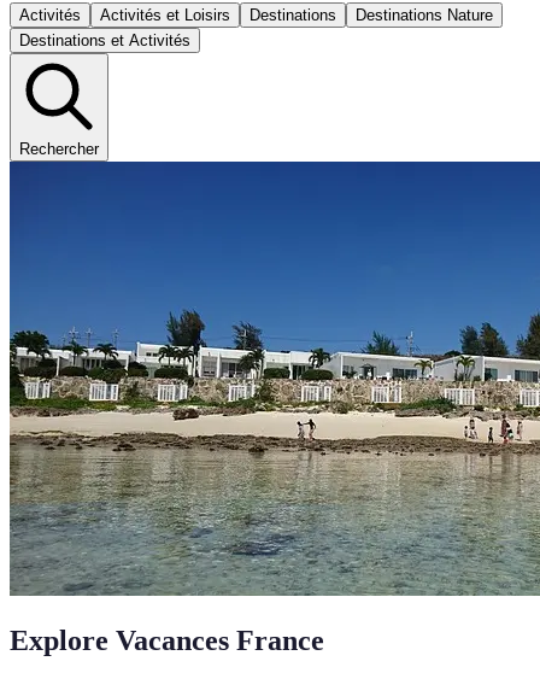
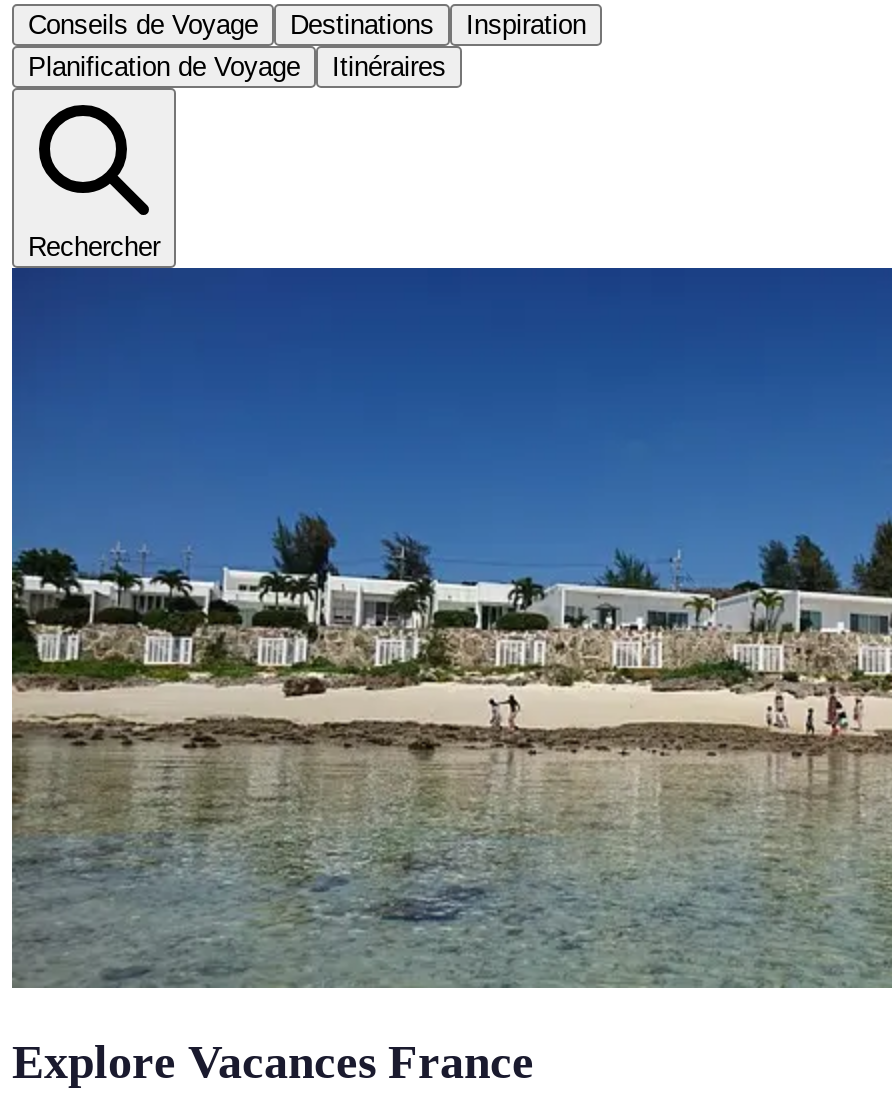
[19,6,230,24] Activités | Activités et Loisirs -> [28,10,258,40] Conseils de Voyage
[19,6,493,49] Destinations Nature | Destinations et Activités -> [28,10,586,82] Inspiration | Planification de Voyage | Itinéraires

